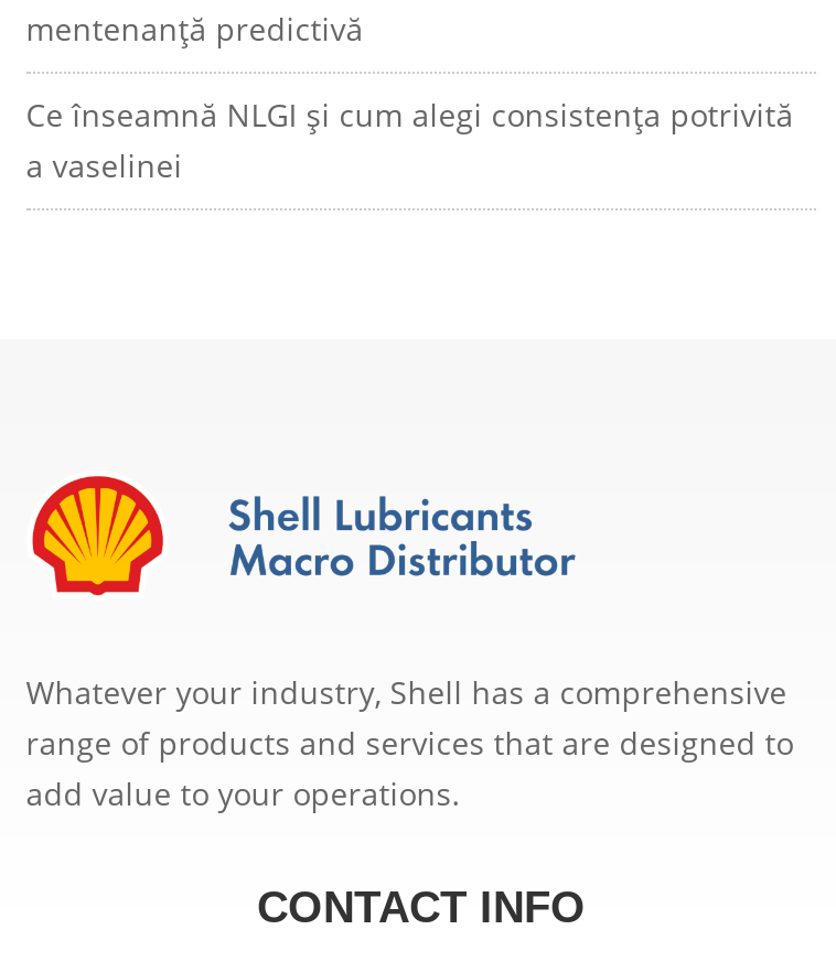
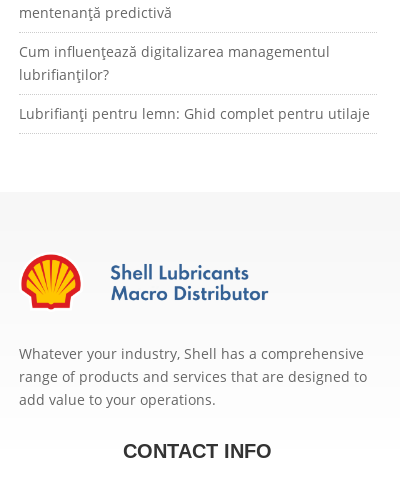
[26,93,794,185] Ce înseamnă NLGI și cum alegi consistența potrivită | a vaselinei -> [19,42,370,123] Cum influențează digitalizarea managementul | lubrifianților? | Lubrifianți pentru lemn: Ghid complet pentru utilaje

